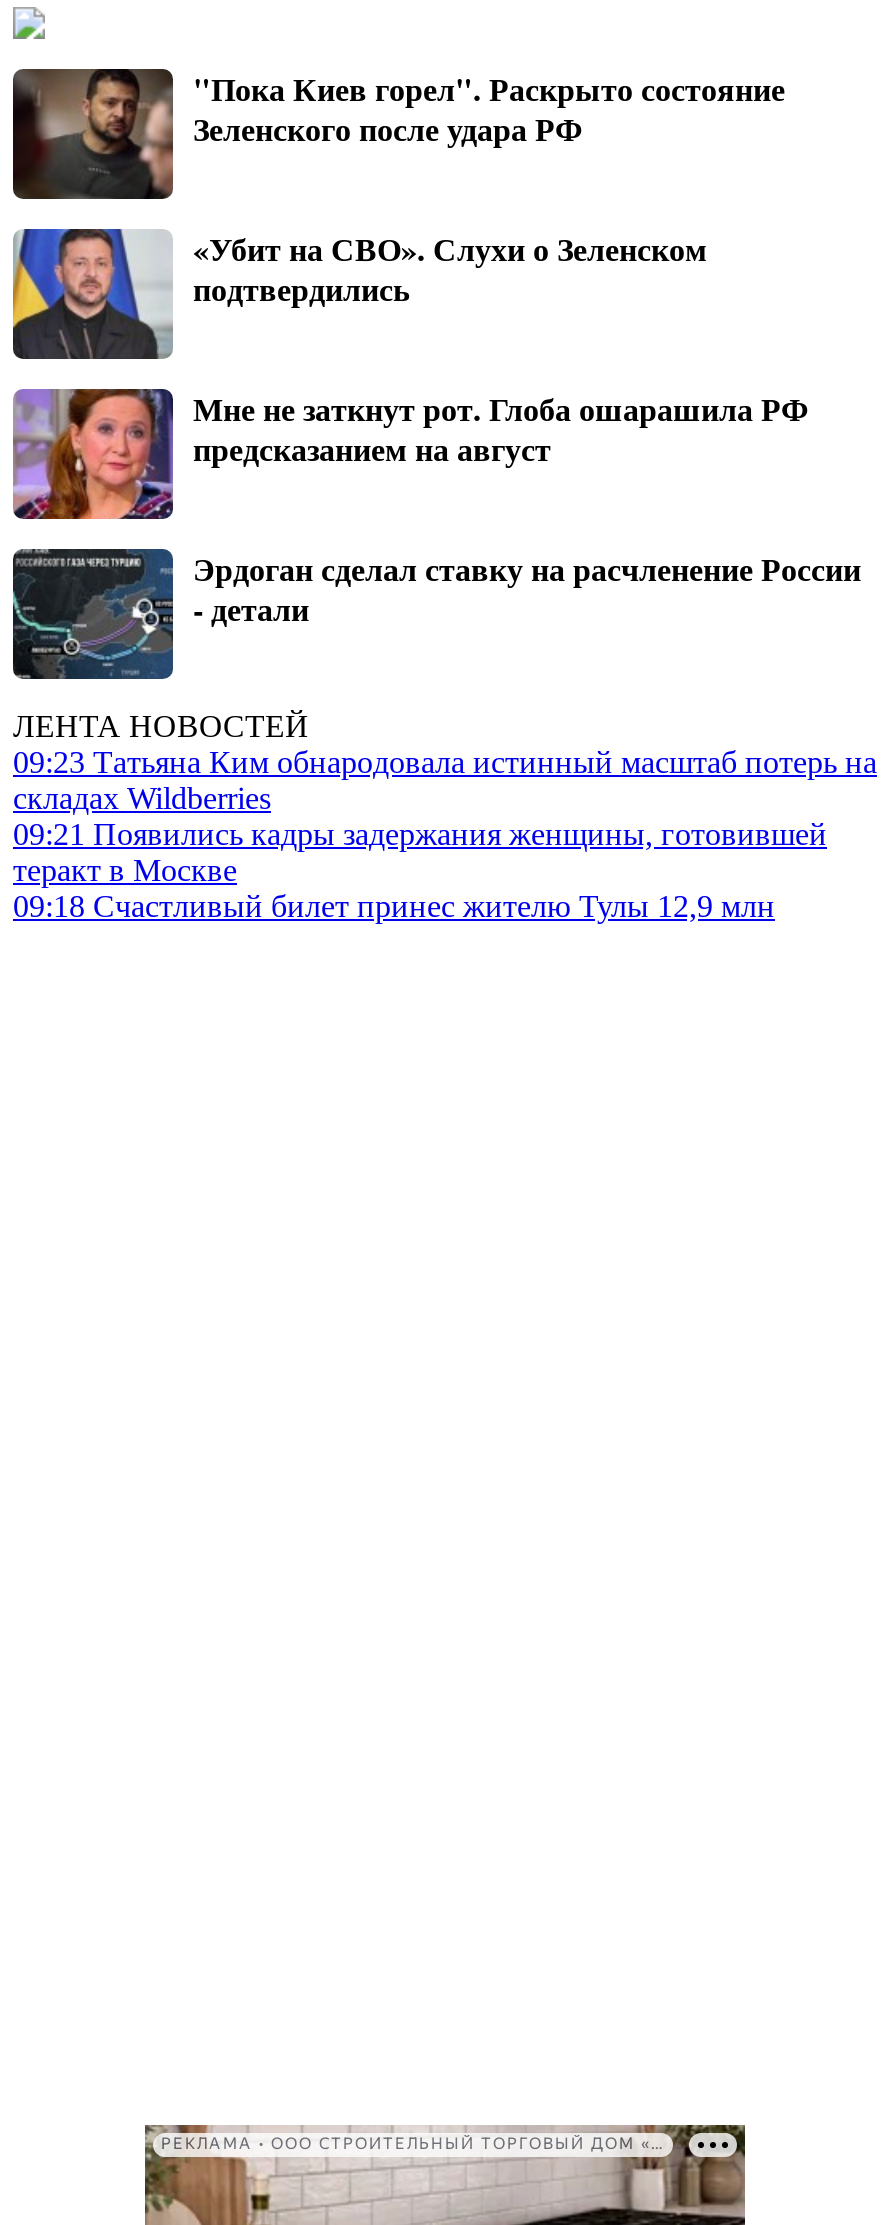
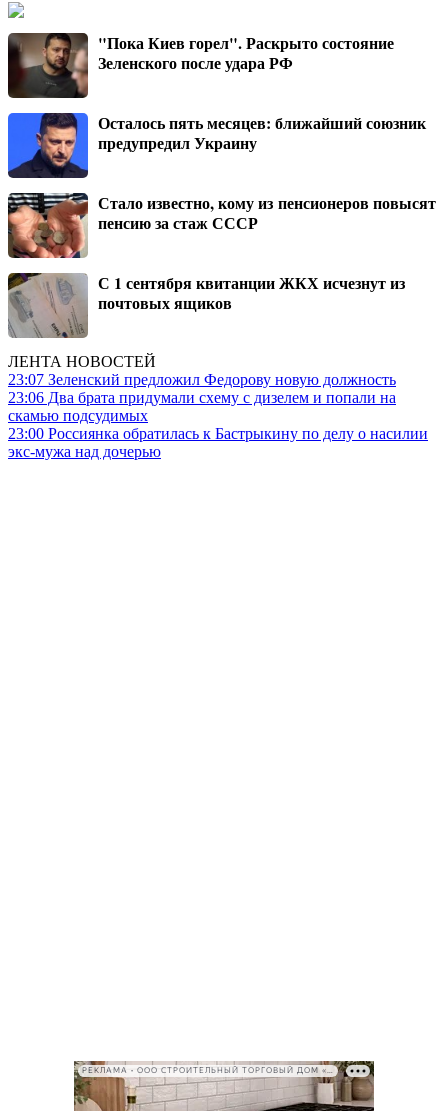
[11,224,707,359] [image] | «Убит на СВО». Слухи о Зеленском | подтвердились -> [7,111,426,178] [image] | Осталось пять месяцев: ближайший союзник | предупредил Украину
[11,384,809,521] [image] | Мне не заткнут рот. Глоба ошарашила РФ | предсказанием на август -> [7,191,436,259] [image] | Стало известно, кому из пенсионеров повысят | пенсию за стаж СССР
[11,544,861,681] [image] | Эрдоган сделал ставку на расчленение России | - детали -> [7,271,405,339] [image] | С 1 сентября квитанции ЖКХ исчезнут из | почтовых ящиков
[13,744,877,922] 09:23 Татьяна Ким обнародовала истинный масштаб потерь на | складах Wildberries | 09:21 Появились кадры задержания женщины, готовившей | теракт в Москве | 09:18 Счастливый билет принес жителю Тулы 12,9 млн -> [8,371,428,460] 23:07 Зеленский предложил Федорову новую должность | 23:06 Два брата придумали схему с дизелем и попали на | скамью подсудимых | 23:00 Россиянка обратилась к Бастрыкину по делу о насилии | экс-мужа над дочерью

